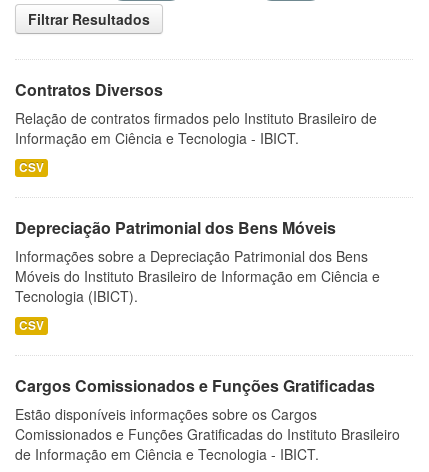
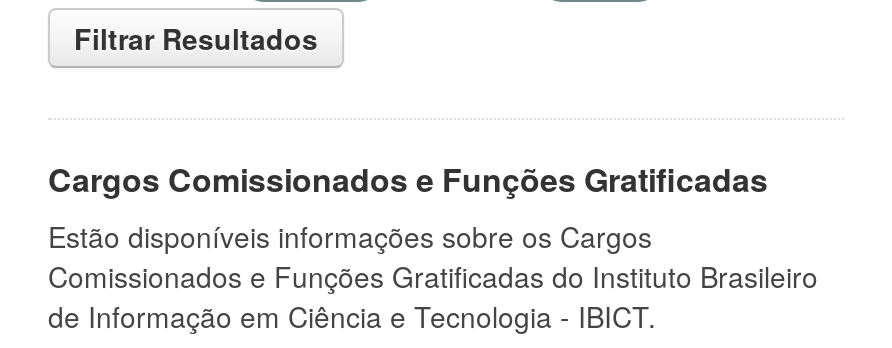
[15,78,380,334] Contratos Diversos | Relação de contratos firmados pelo Instituto Brasileiro de | Informação em Ciência e Tecnologia - IBICT. | CSV | Depreciação Patrimonial dos Bens Móveis | Informações sobre a Depreciação Patrimonial dos Bens | Móveis do Instituto Brasileiro de Informação em Ciência e | Tecnologia (IBICT). | CSV -> none

